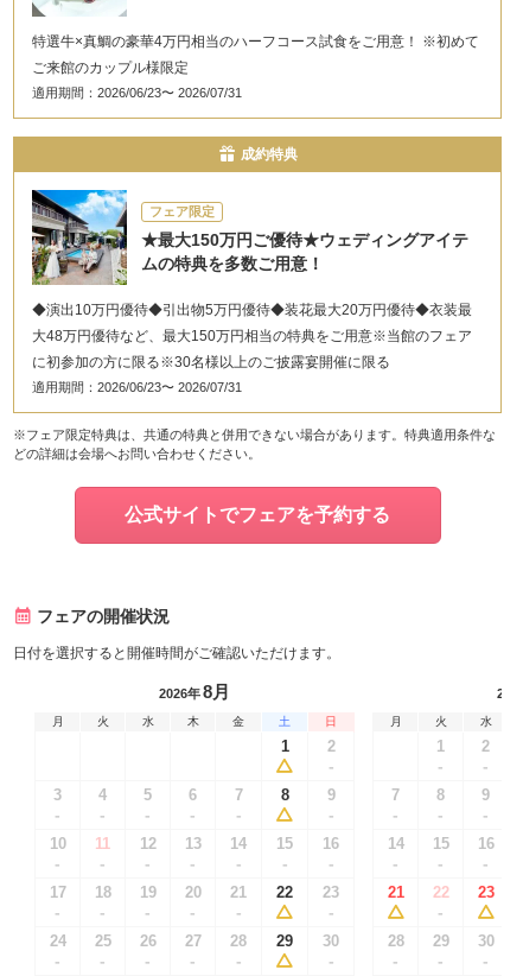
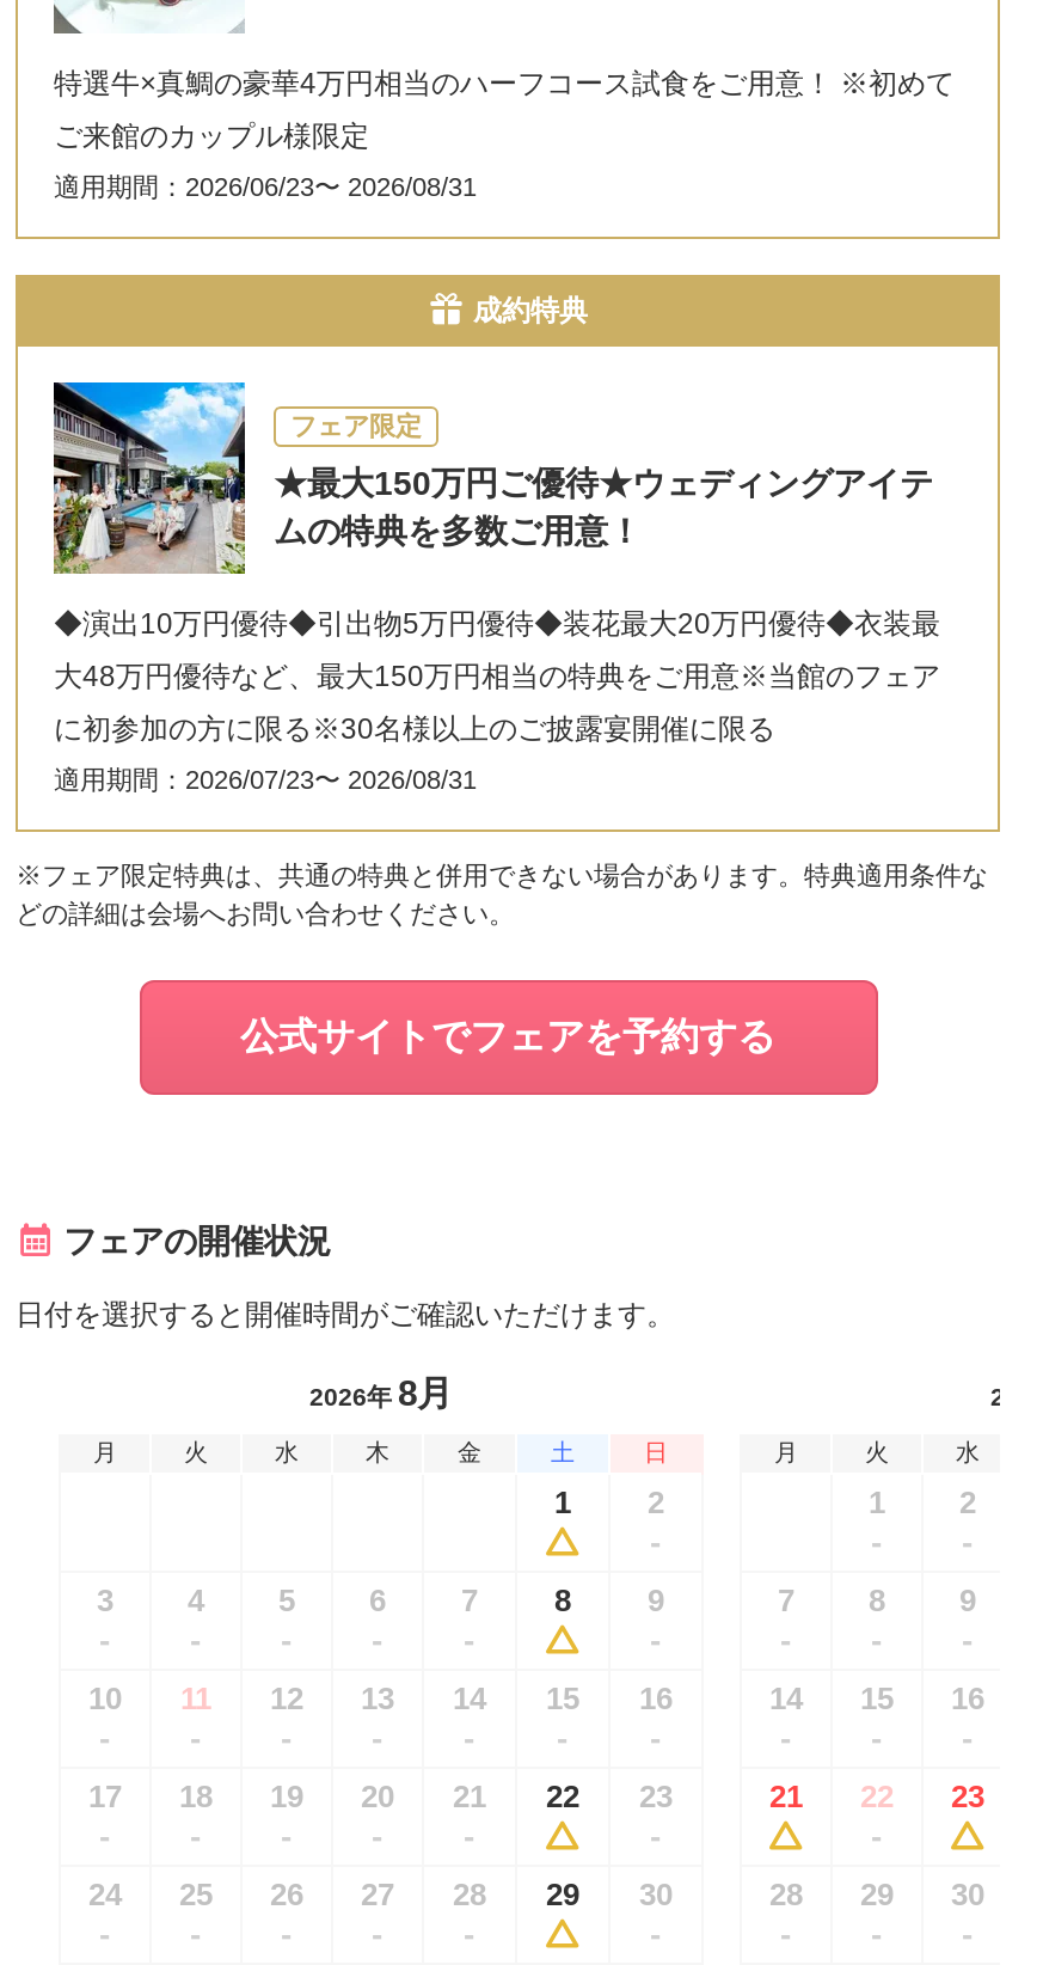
[32,85,242,100] 適用期間：2026/06/23〜 2026/07/31 -> [54,172,477,201] 適用期間：2026/06/23〜 2026/08/31
[32,380,242,394] 適用期間：2026/06/23〜 2026/07/31 -> [54,765,477,794] 適用期間：2026/07/23〜 2026/08/31

